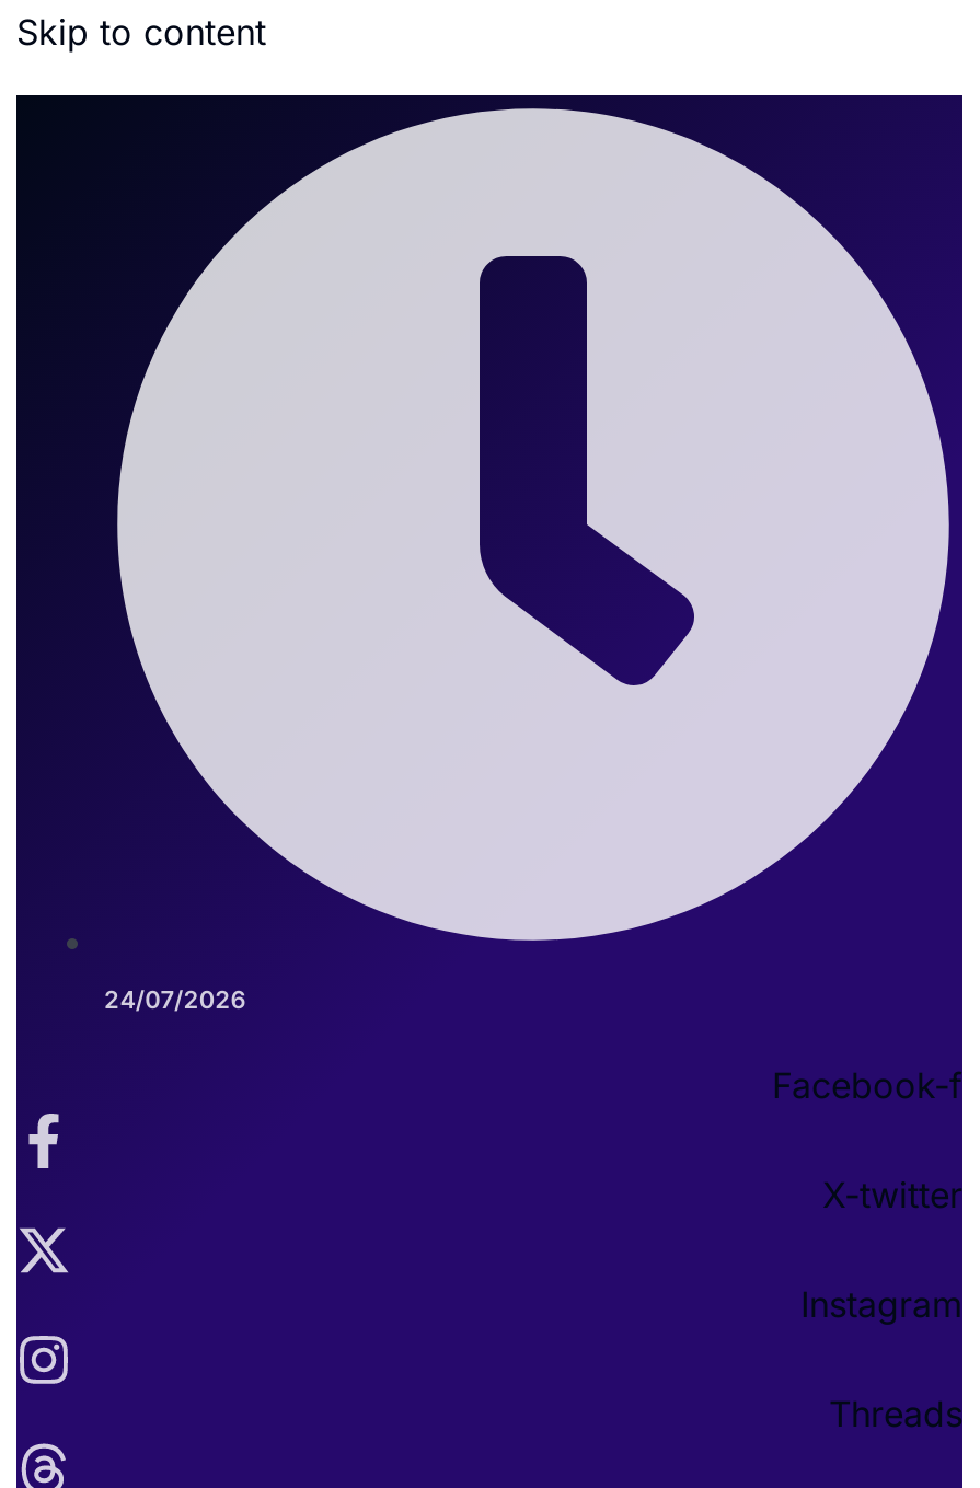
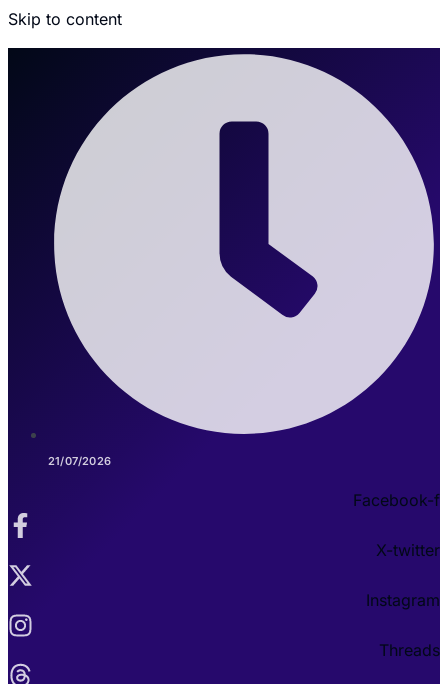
[104,984,246,1015] 24/07/2026 -> [48,454,111,468] 21/07/2026

